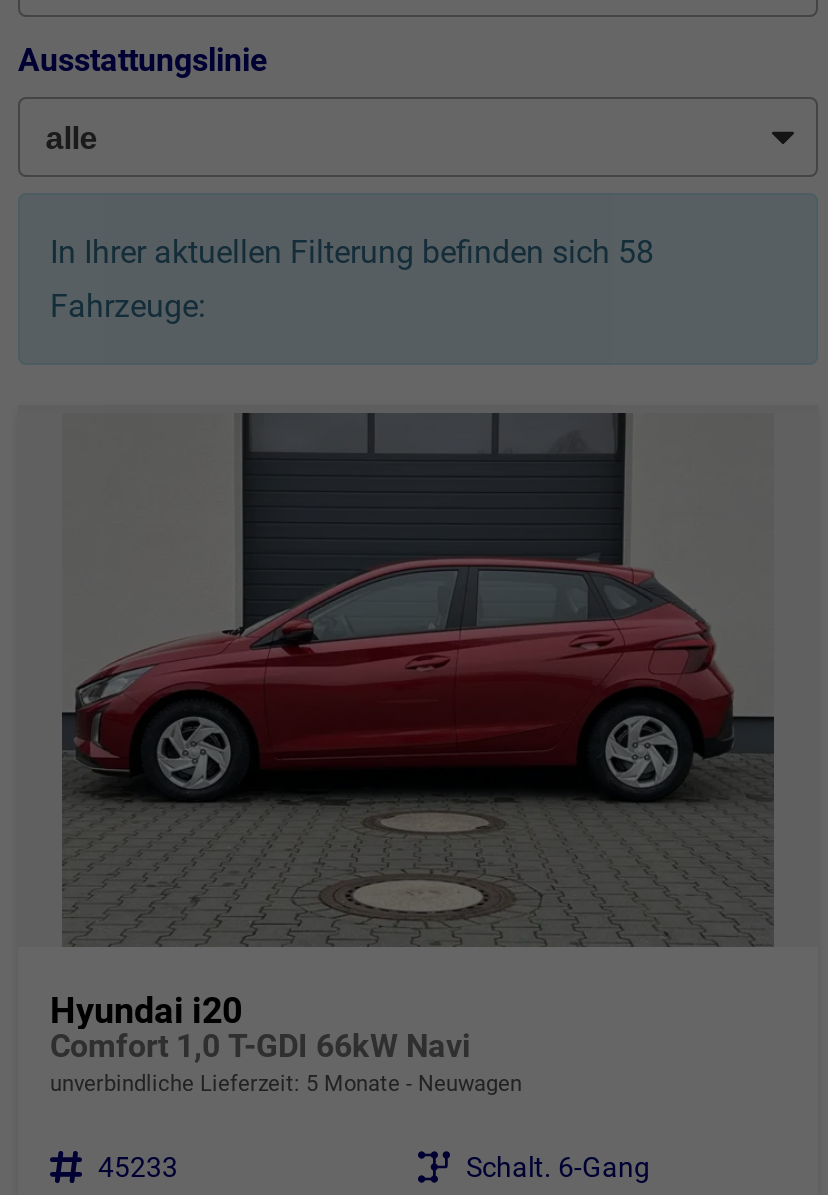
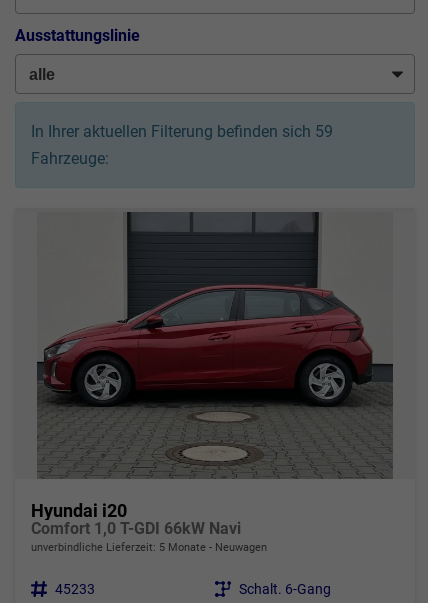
[50,233,654,271] In Ihrer aktuellen Filterung befinden sich 58 -> [31,122,333,141] In Ihrer aktuellen Filterung befinden sich 59

